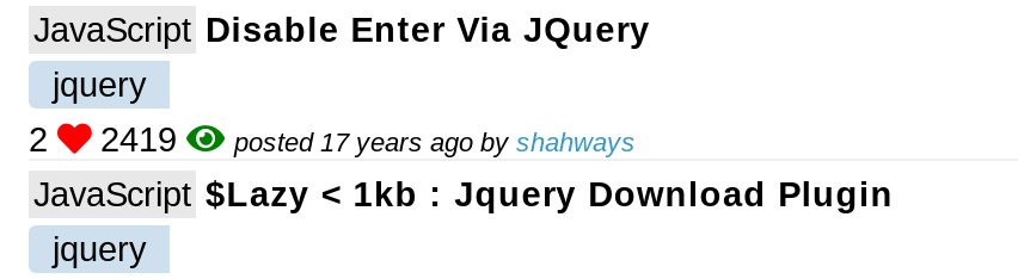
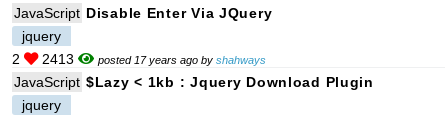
[29,120,636,158] 2 2419 posted 17 years ago by shahways -> [12,51,266,67] 2 2413 posted 17 years ago by shahways

